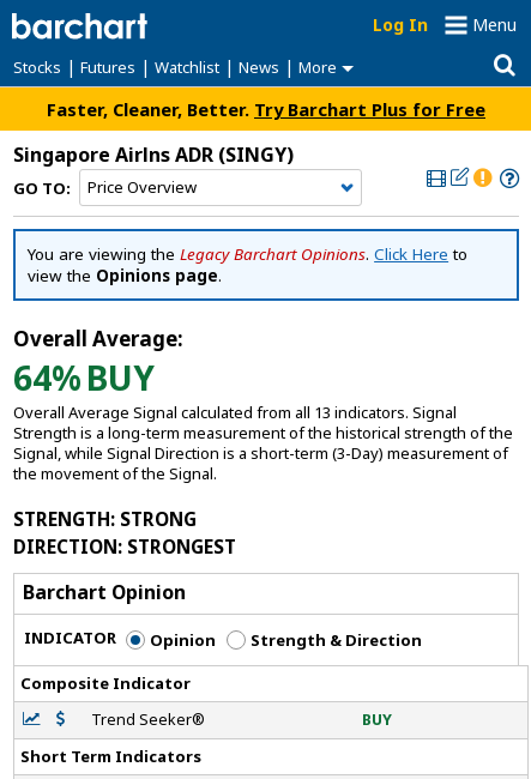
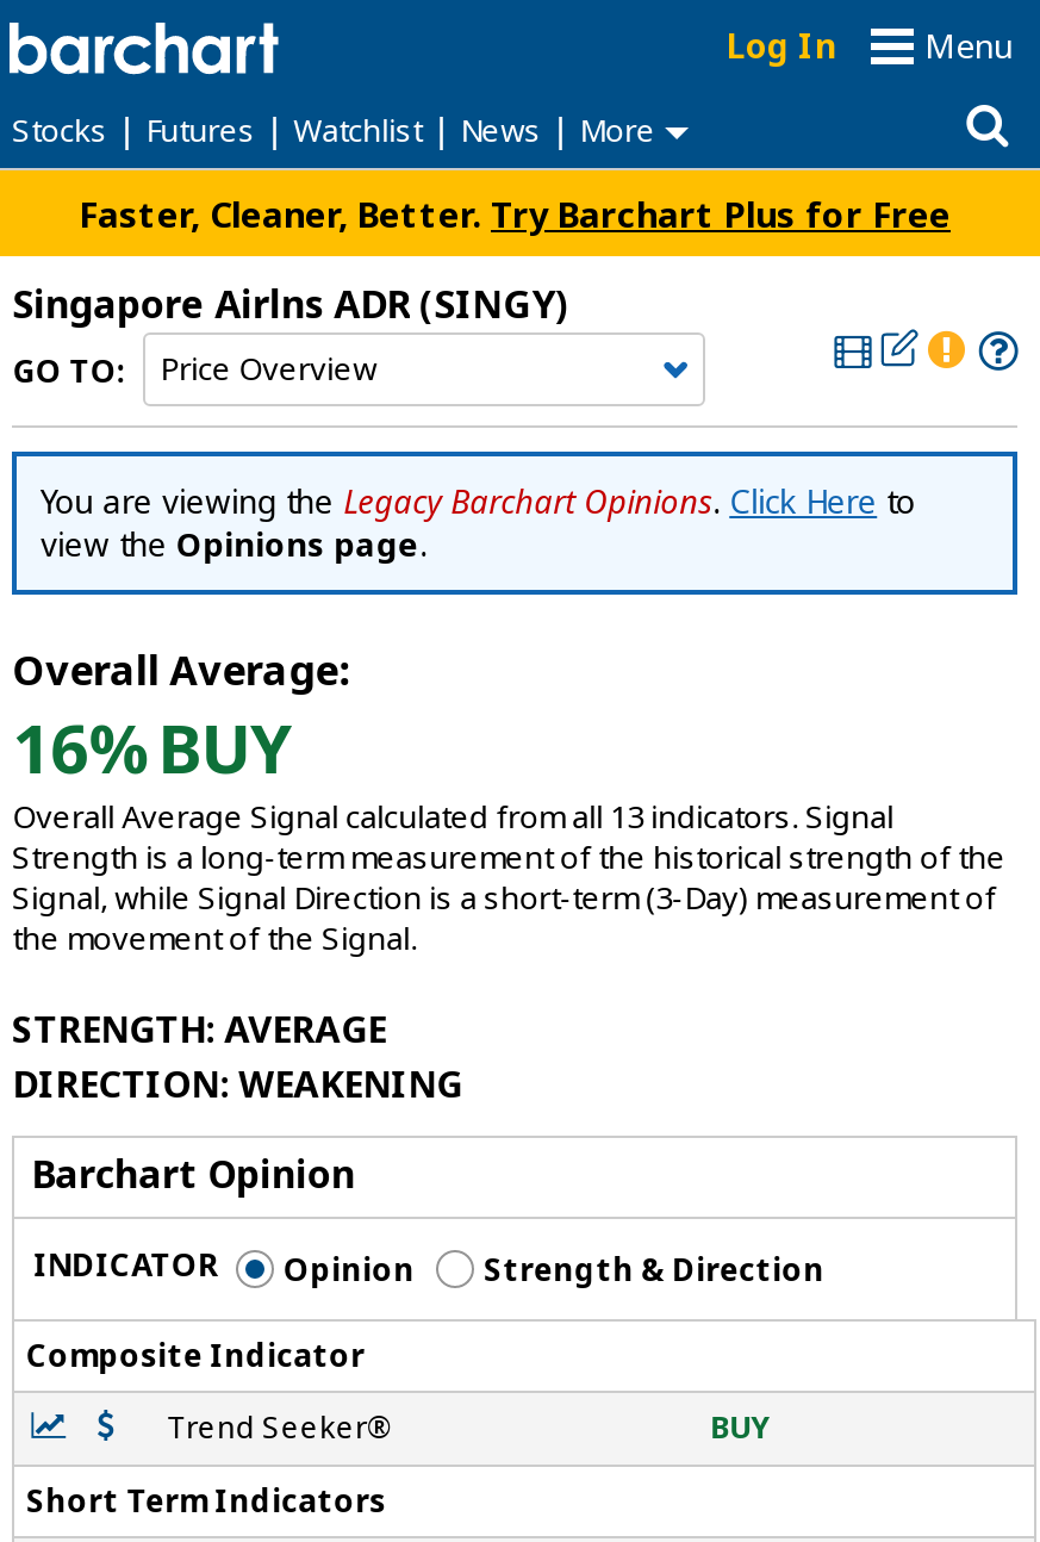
[13,355,155,400] 64% BUY -> [12,702,293,792] 16% BUY
[13,506,197,532] STRENGTH: STRONG -> [12,1003,386,1053] STRENGTH: AVERAGE
[13,534,236,559] DIRECTION: STRONGEST -> [12,1058,462,1108] DIRECTION: WEAKENING

